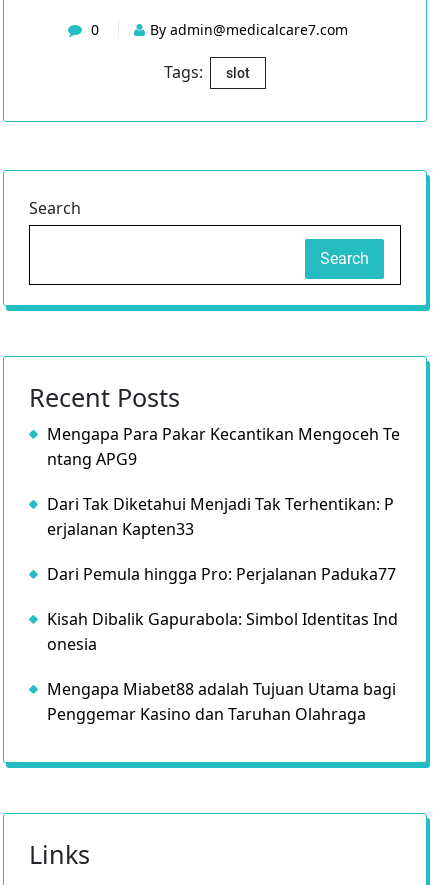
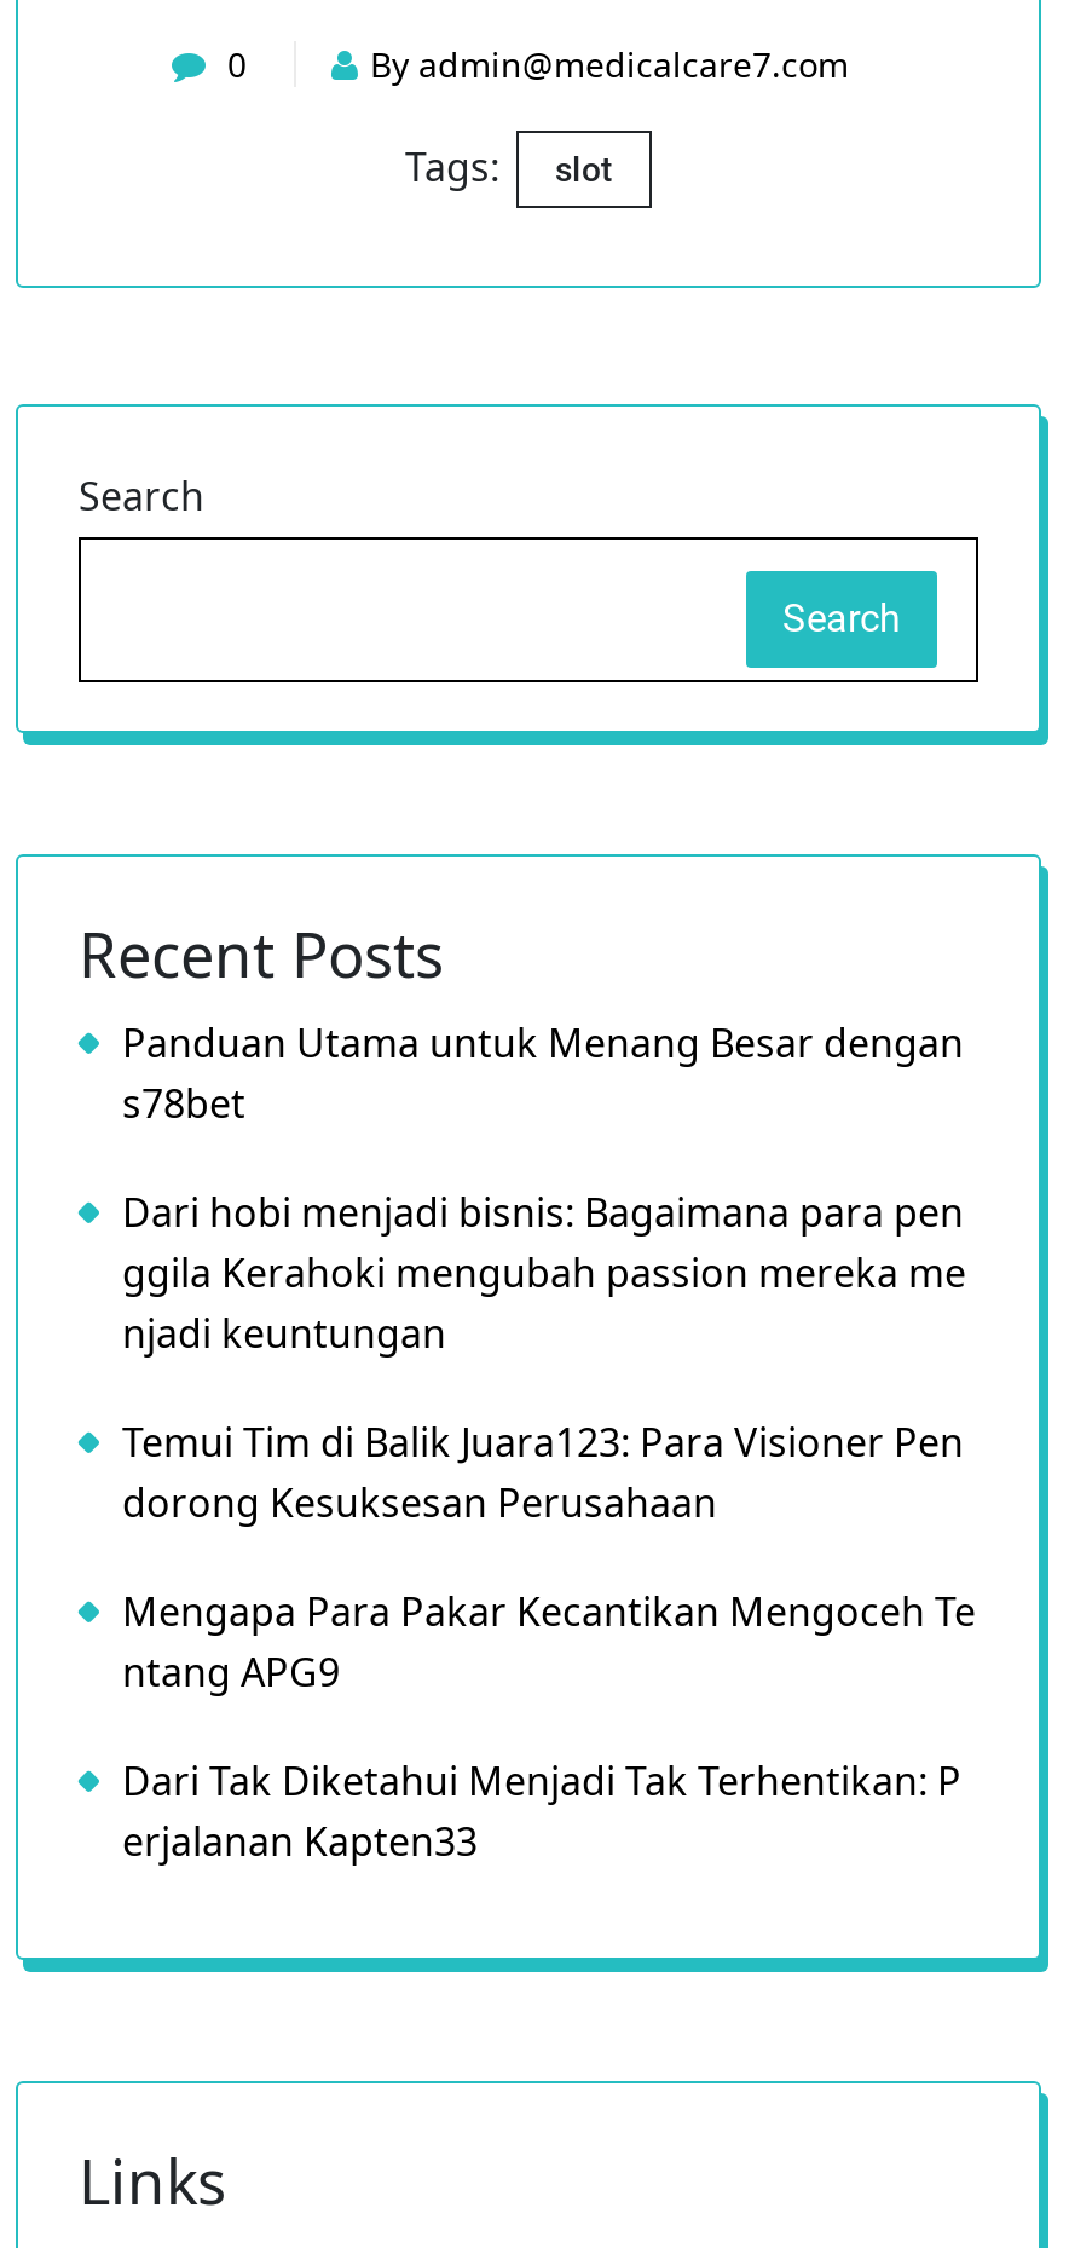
none -> [122,1016,966,1529] Panduan Utama untuk Menang Besar dengan | s78bet | Dari hobi menjadi bisnis: Bagaimana para pen | ggila Kerahoki mengubah passion mereka me | njadi keuntungan | Temui Tim di Balik Juara123: Para Visioner Pen | dorong Kesuksesan Perusahaan
moved [47,423,400,540] -> [122,1585,976,1868]: Mengapa Para Pakar Kecantikan Mengoceh Te | ntang APG9 | Dari Tak Diketahui Menjadi Tak Terhentikan: P | erjalanan Kapten33
[47,563,398,725] Dari Pemula hingga Pro: Perjalanan Paduka77 | Kisah Dibalik Gapurabola: Simbol Identitas Ind | onesia | Mengapa Miabet88 adalah Tujuan Utama bagi | Penggemar Kasino dan Taruhan Olahraga -> none

